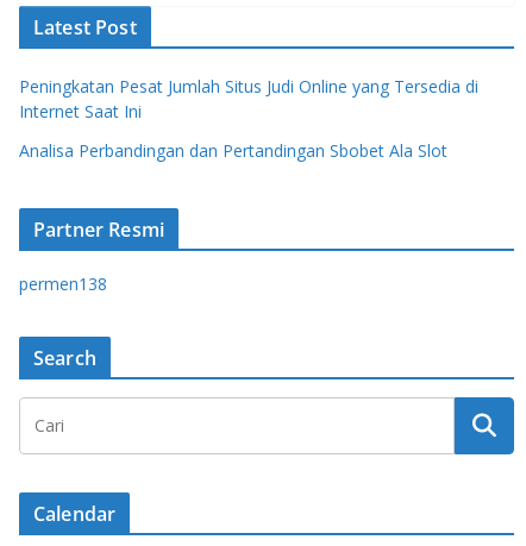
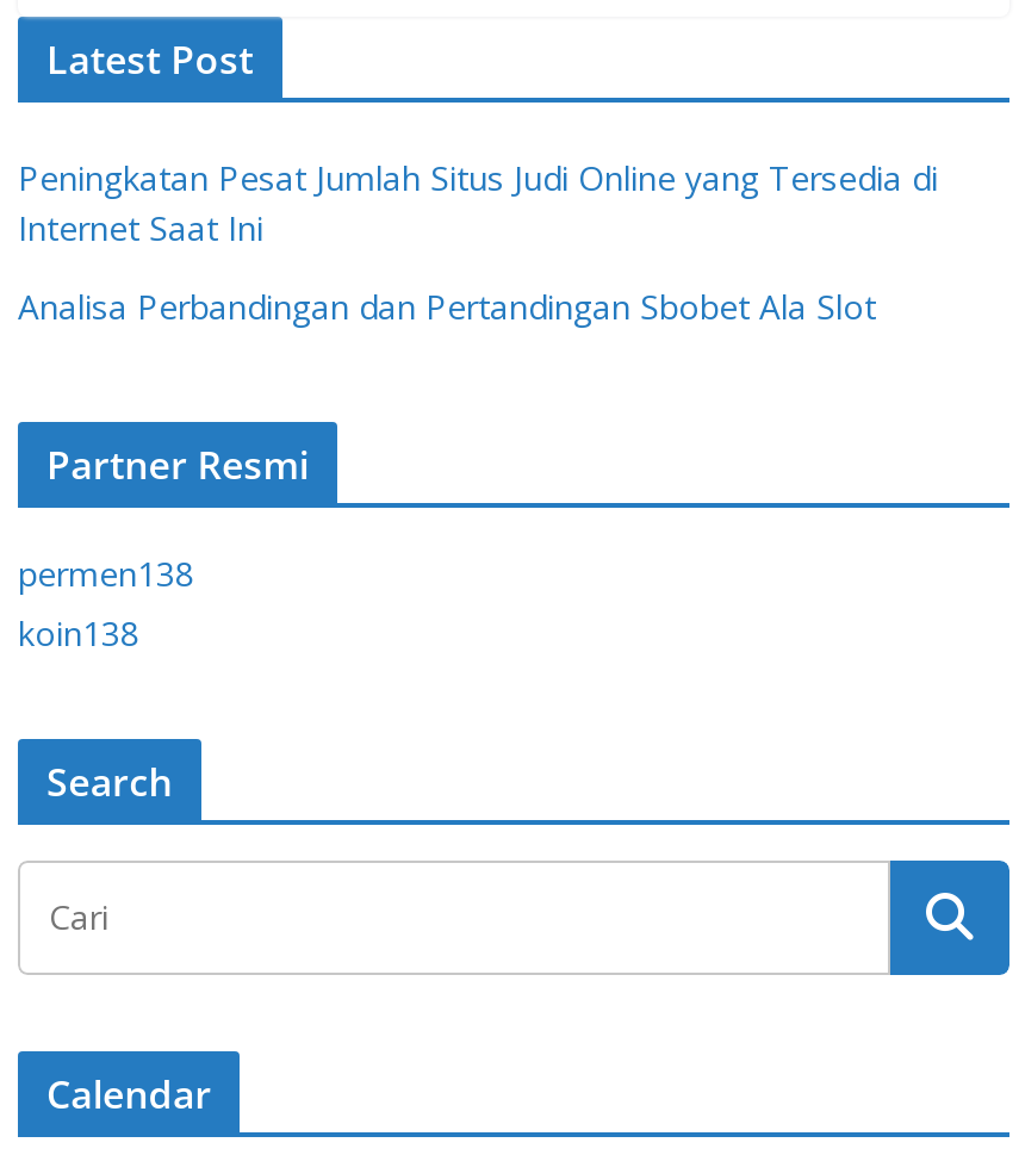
none -> [18,610,139,656] koin138

